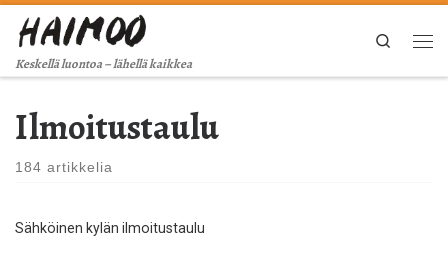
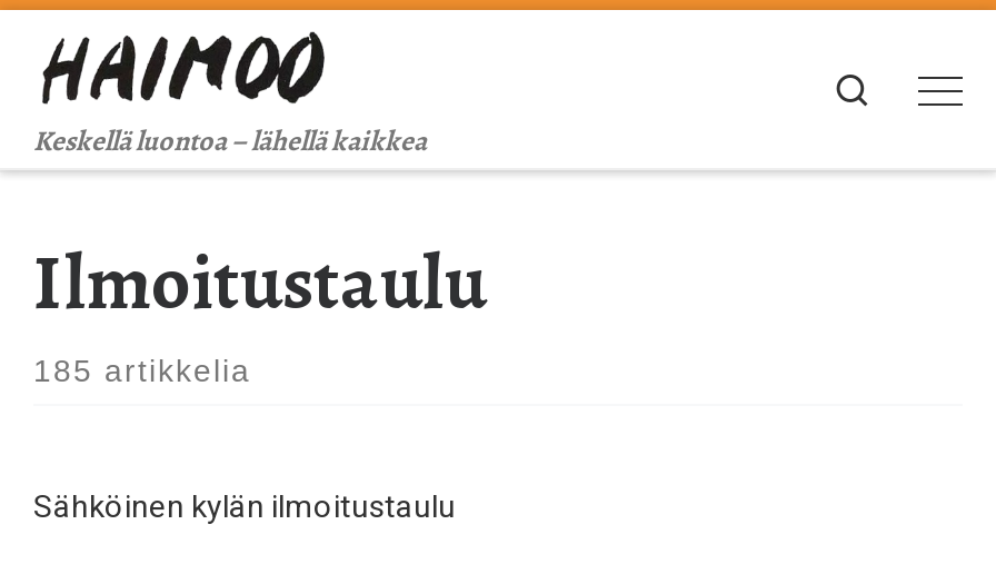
[15,159,113,175] 184 artikkelia -> [33,353,251,389] 185 artikkelia

